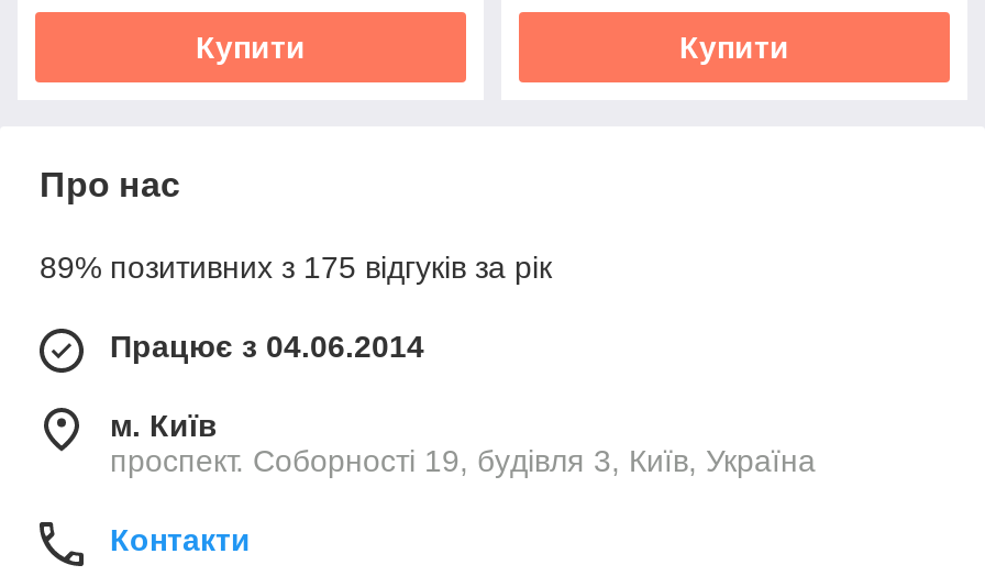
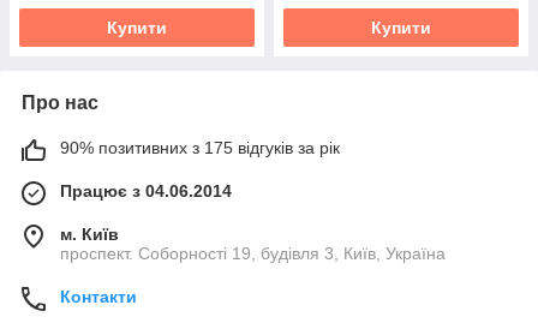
[40,251,552,286] 89% позитивних з 175 відгуків за рік -> [60,139,340,158] 90% позитивних з 175 відгуків за рік

